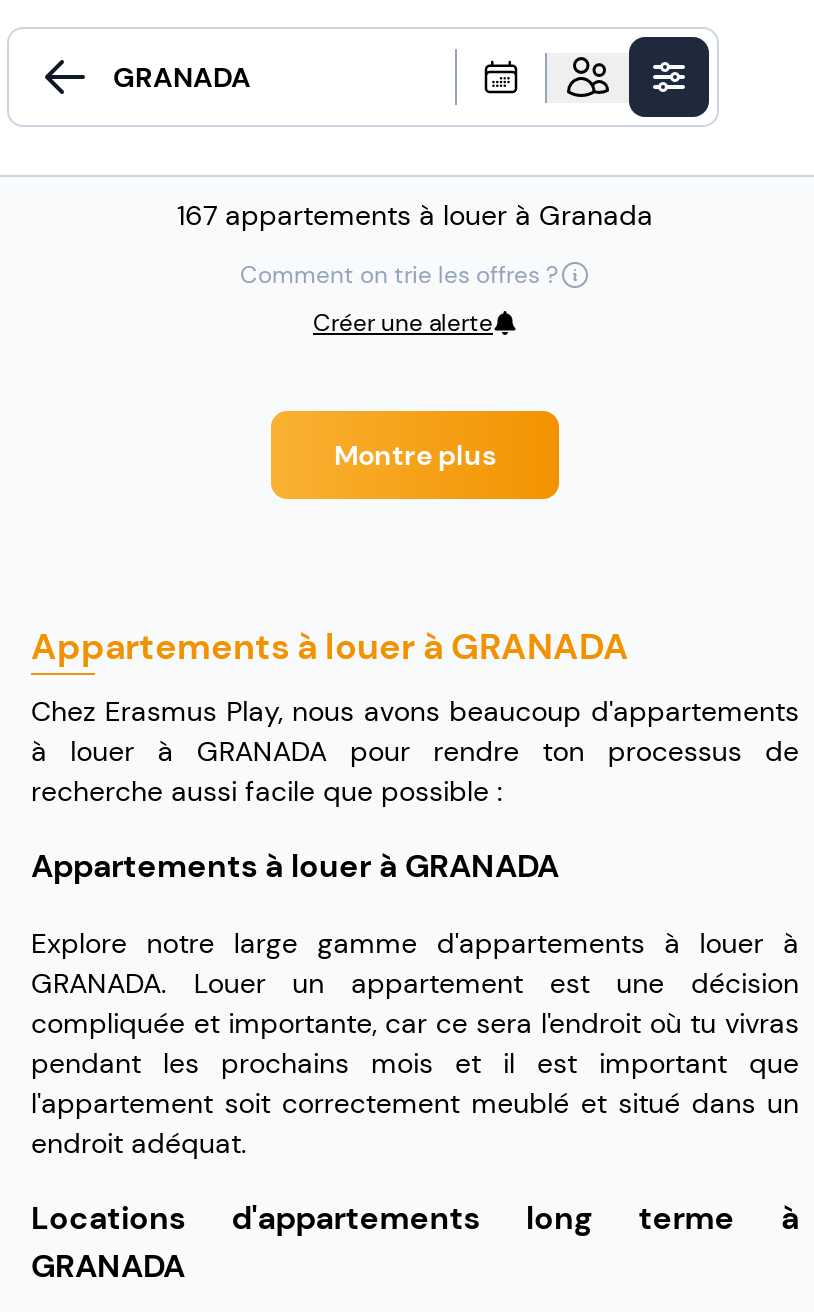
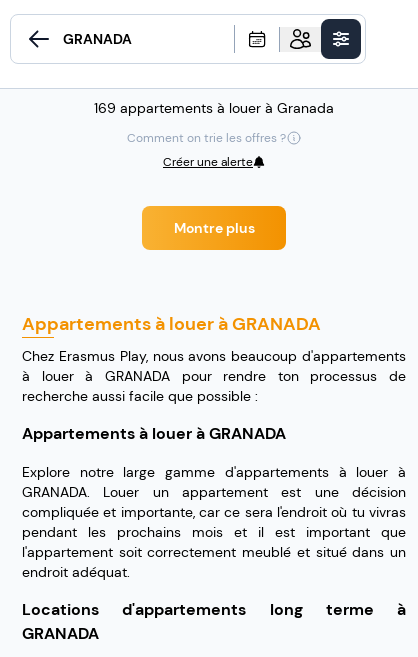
[177,197,653,233] 167 appartements à louer à Granada -> [94,99,334,117] 169 appartements à louer à Granada

